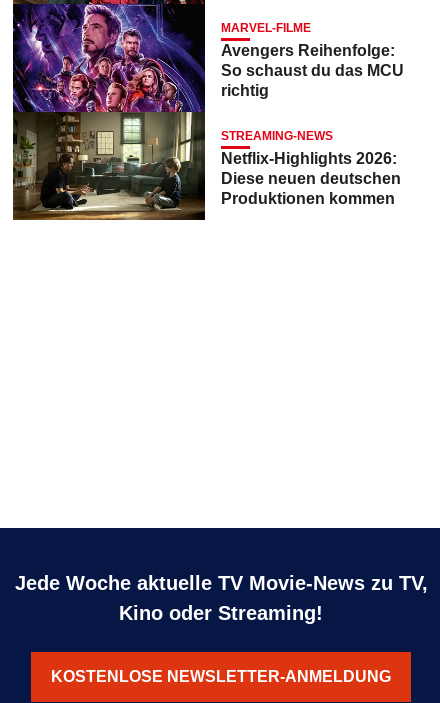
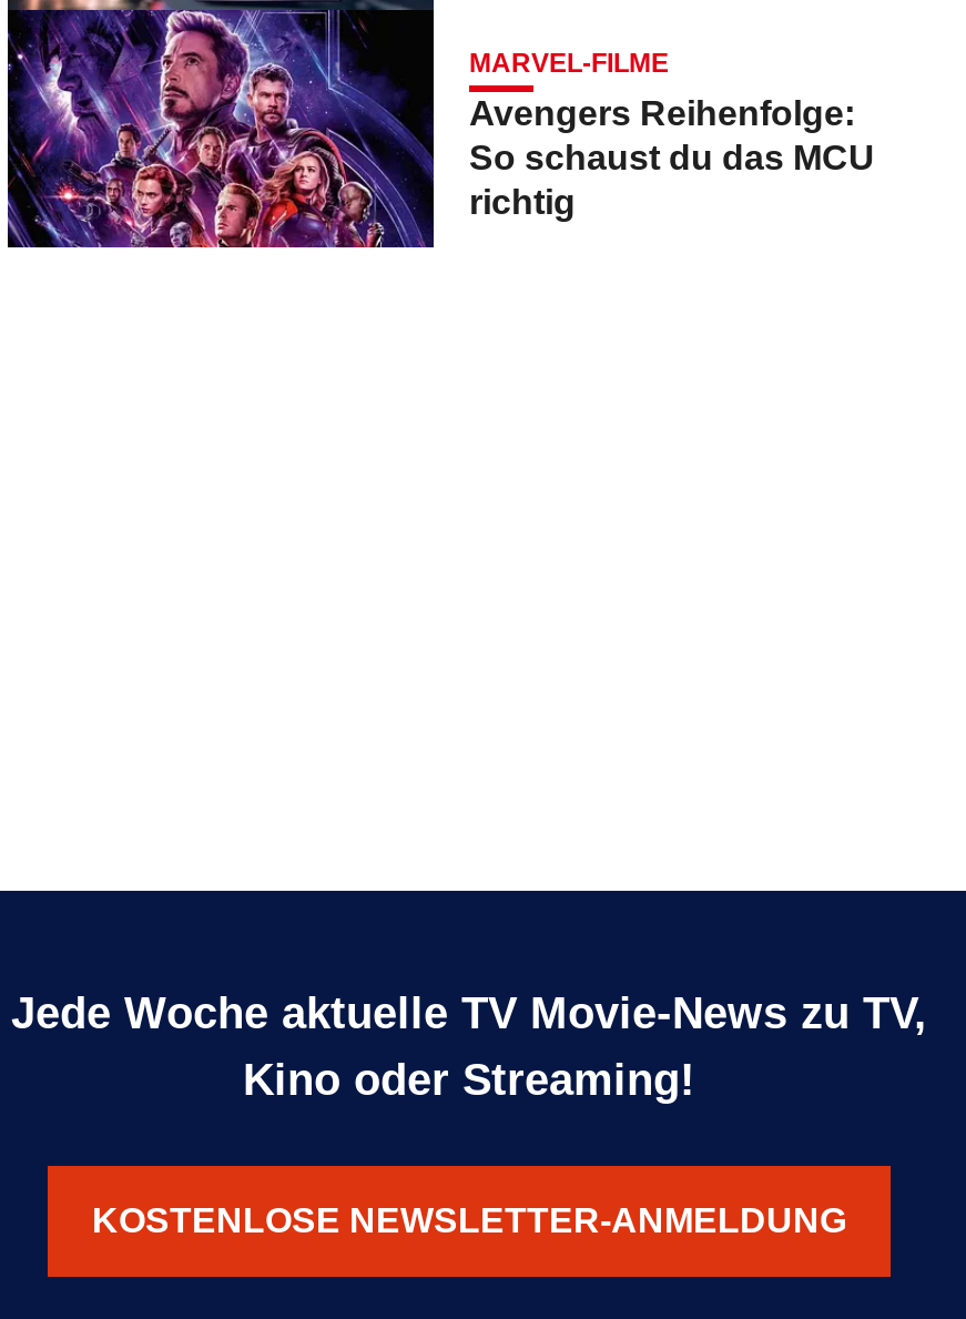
[12,111,401,221] [image] | STREAMING-NEWS | Netflix-Highlights 2026: | Diese neuen deutschen | Produktionen kommen -> none

